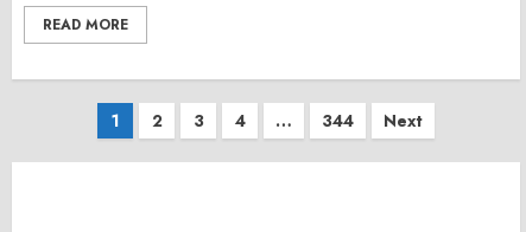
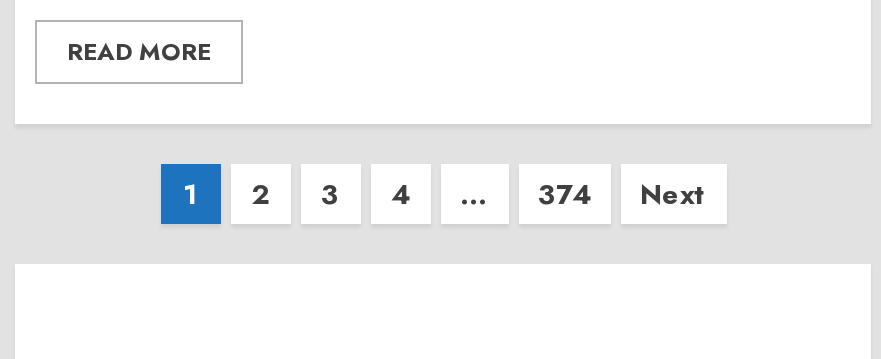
[322,109,354,133] 344 -> [538,174,590,214] 374

